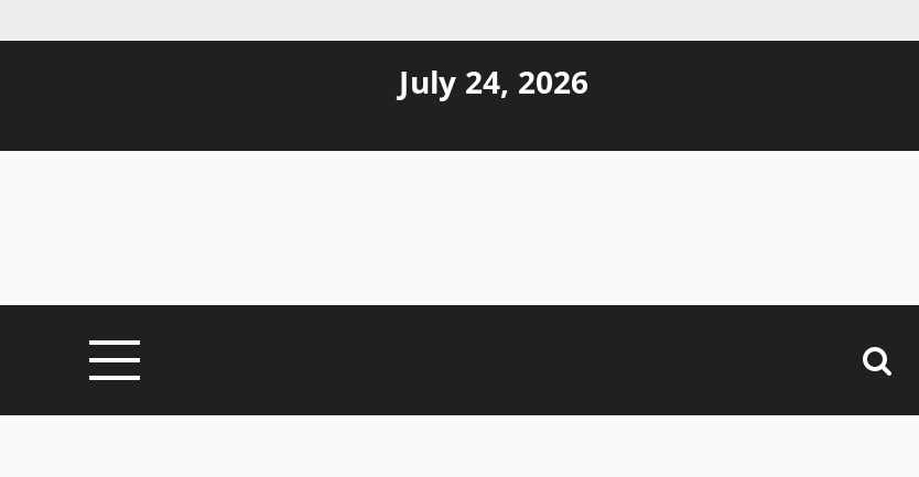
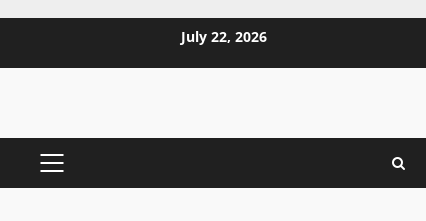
[399,59,588,101] July 24, 2026 -> [181,26,267,45] July 22, 2026

